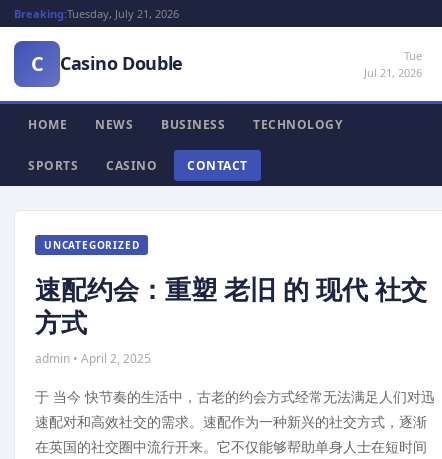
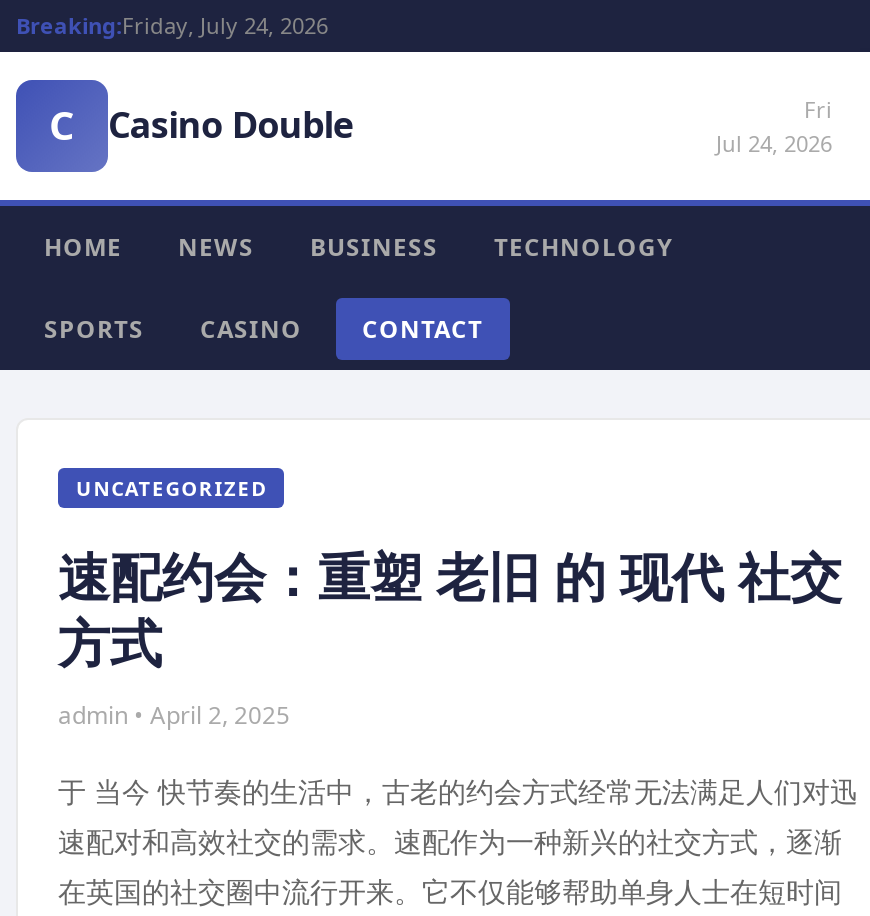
[14,6,179,21] Breaking:Tuesday, July 21, 2026 -> [16,10,328,40] Breaking:Friday, July 24, 2026
[364,48,422,80] Tue | Jul 21, 2026 -> [716,94,832,158] Fri | Jul 24, 2026

